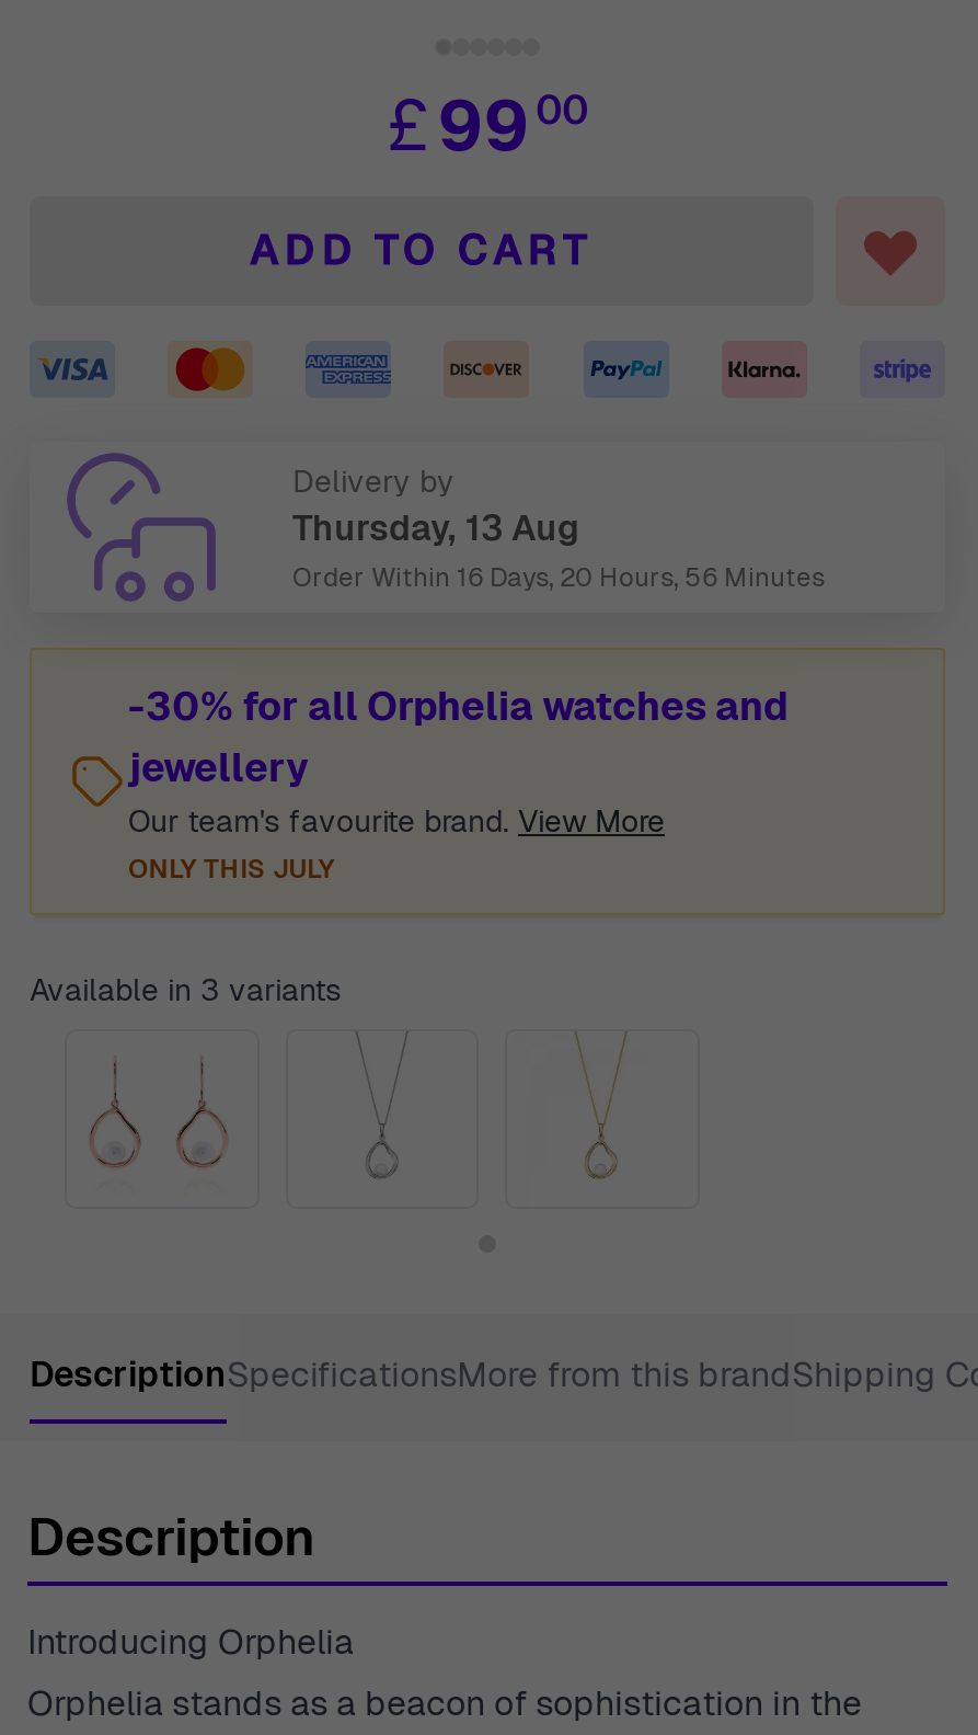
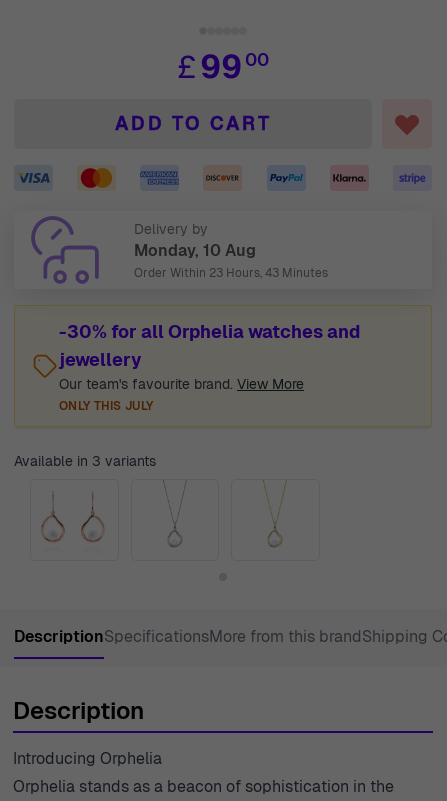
[292,505,825,595] Thursday, 13 Aug | Order Within 16 Days, 20 Hours, 56 Minutes -> [134,240,328,281] Monday, 10 Aug | Order Within 23 Hours, 43 Minutes

